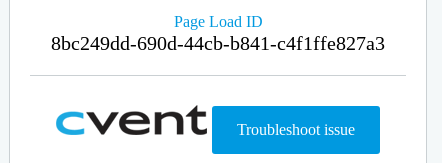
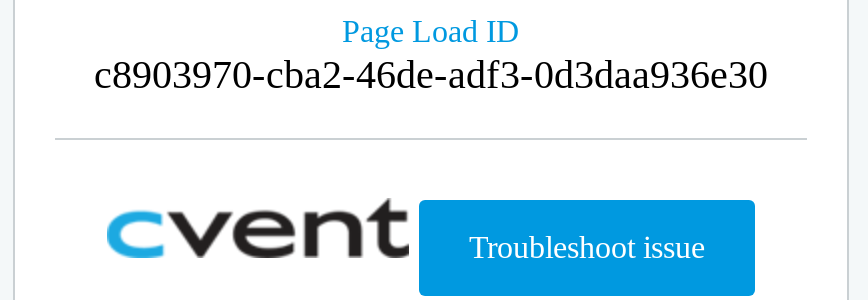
[51,32,385,54] 8bc249dd-690d-44cb-b841-c4f1ffe827a3 -> [94,52,768,96] c8903970-cba2-46de-adf3-0d3daa936e30

